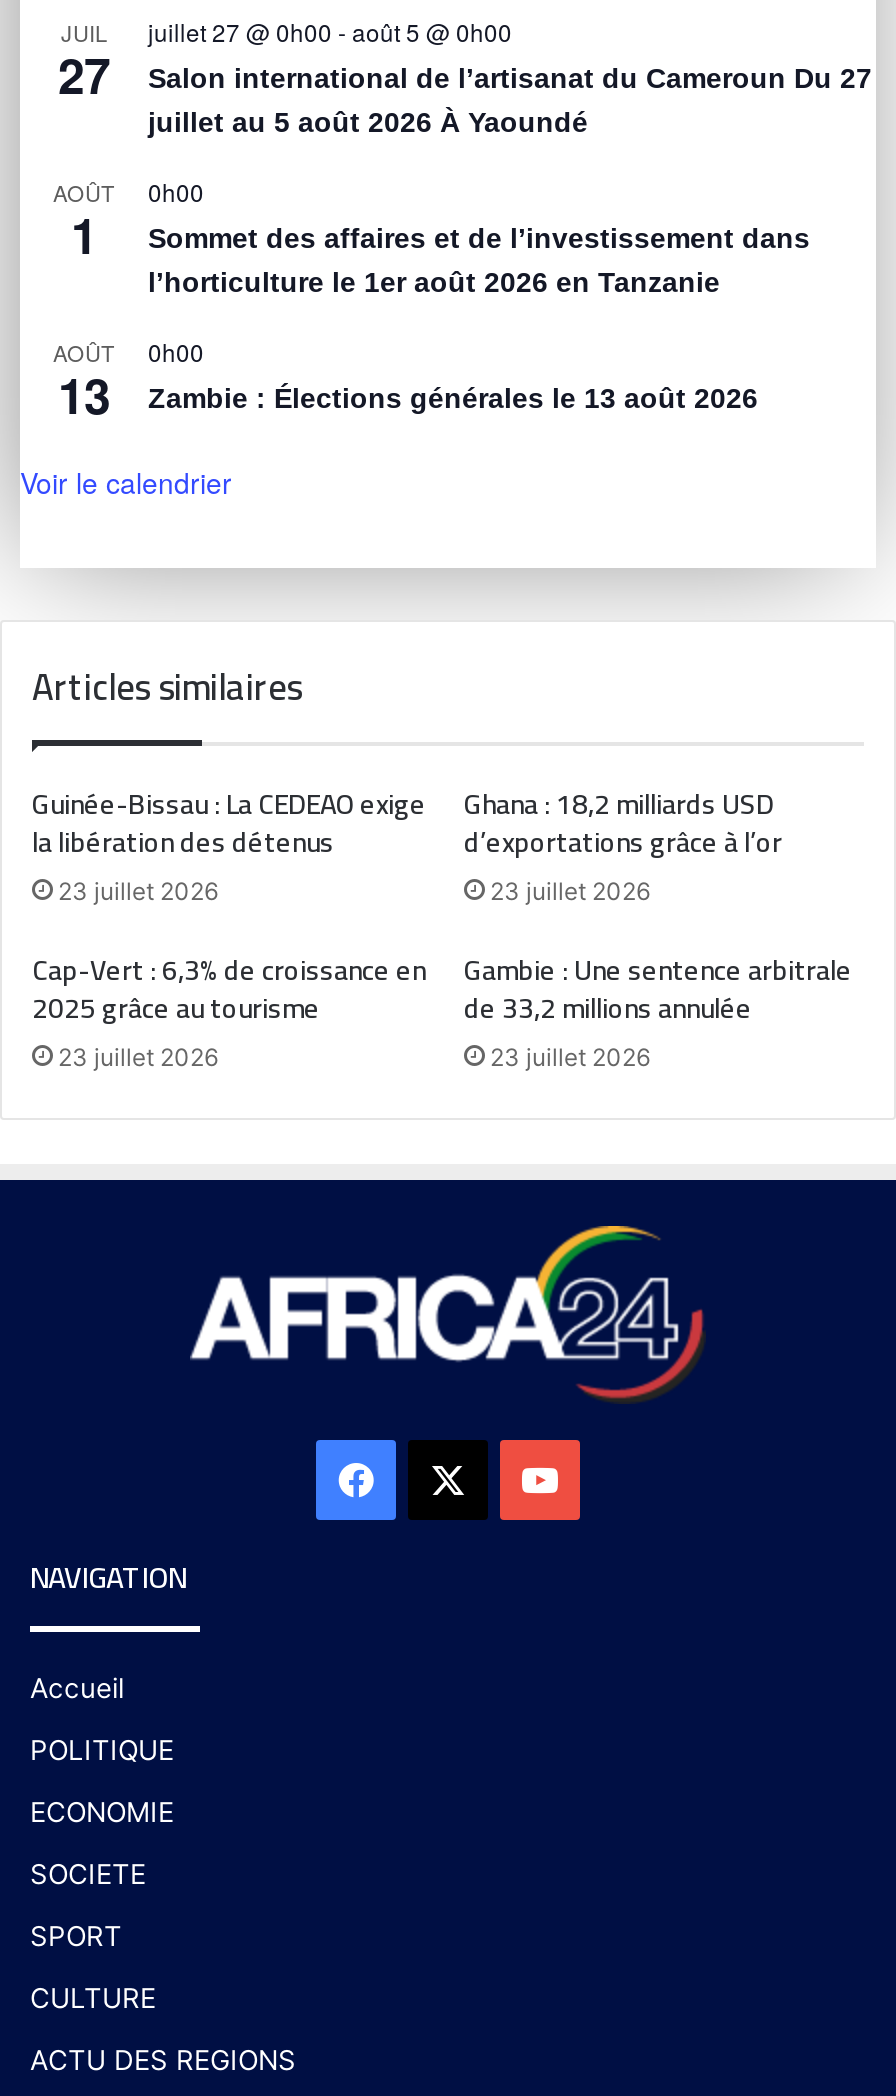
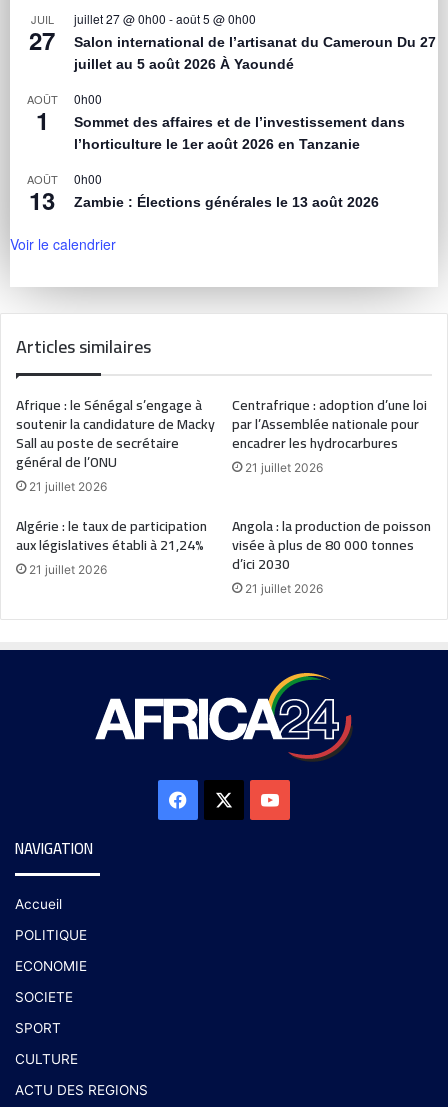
[32,778,426,906] Guinée-Bissau : La CEDEAO exige | la libération des détenus | 23 juillet 2026 -> [16,392,215,494] Afrique : le Sénégal s’engage à | soutenir la candidature de Macky | Sall au poste de secrétaire | général de l’ONU | 21 juillet 2026
[464,778,782,906] Ghana : 18,2 milliards USD | d’exportations grâce à l’or | 23 juillet 2026 -> [232,392,427,475] Centrafrique : adoption d’une loi | par l’Assemblée nationale pour | encadrer les hydrocarbures | 21 juillet 2026
[32,944,426,1072] Cap-Vert : 6,3% de croissance en | 2025 grâce au tourisme | 23 juillet 2026 -> [16,513,207,577] Algérie : le taux de participation | aux législatives établi à 21,24% | 21 juillet 2026
[464,944,852,1072] Gambie : Une sentence arbitrale | de 33,2 millions annulée | 23 juillet 2026 -> [232,513,431,596] Angola : la production de poisson | visée à plus de 80 000 tonnes | d’ici 2030 | 21 juillet 2026

